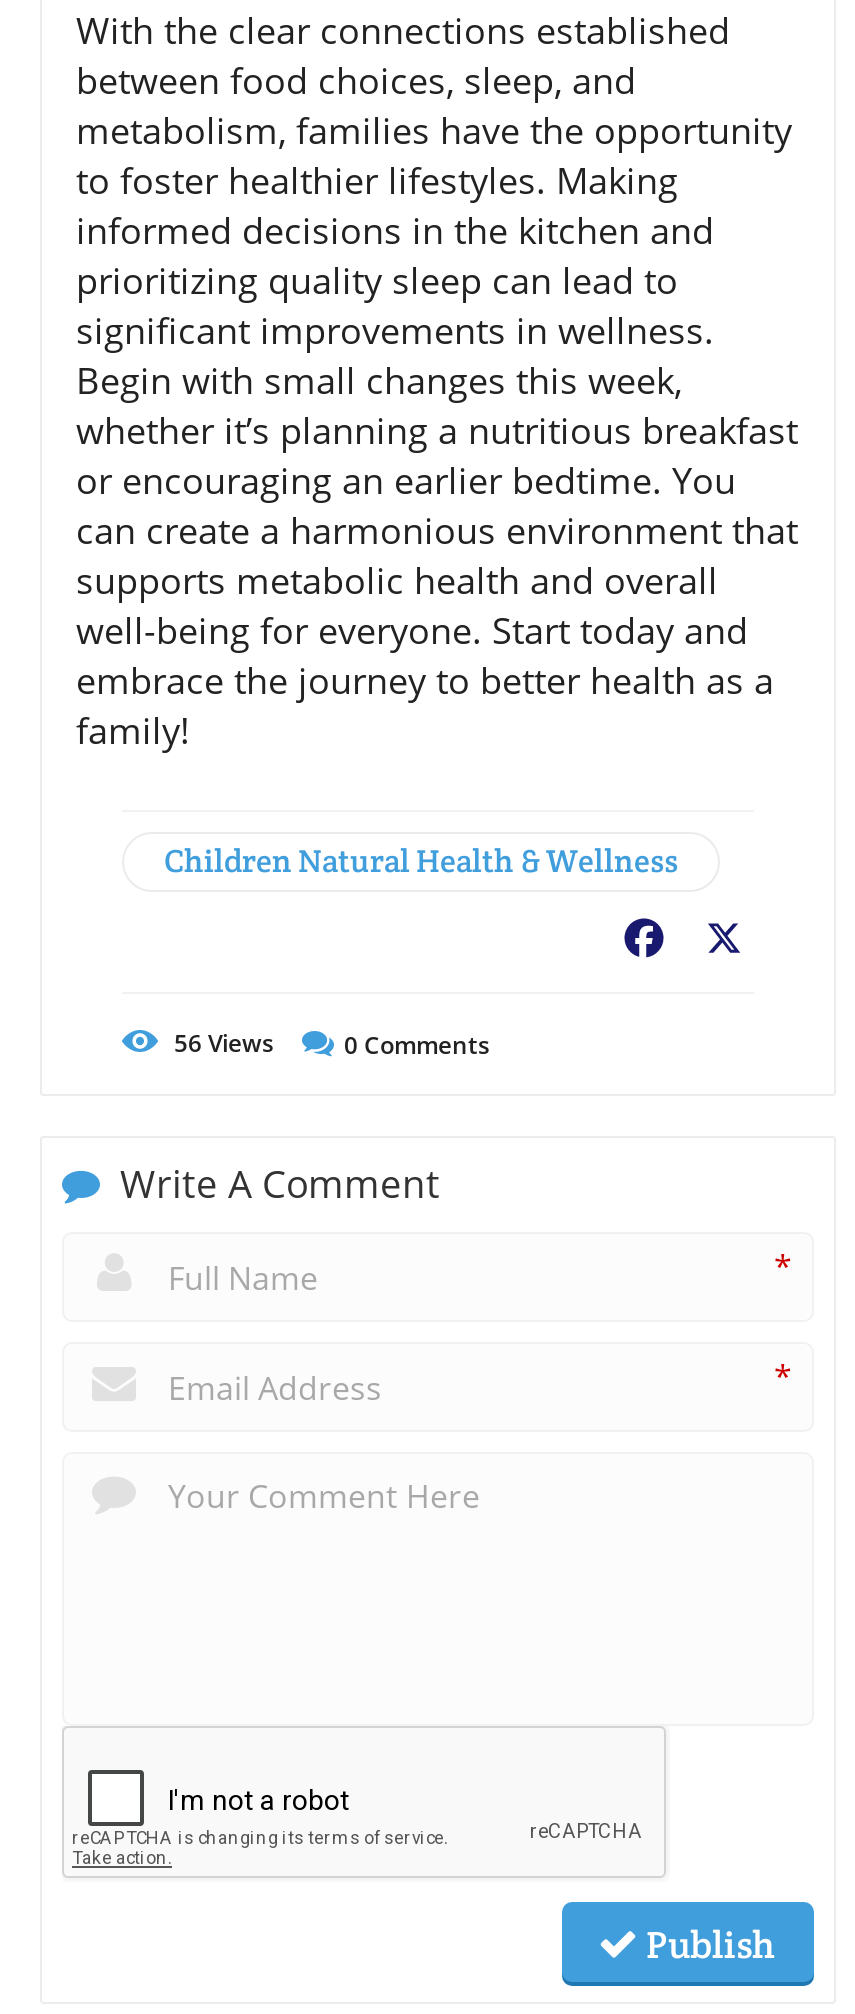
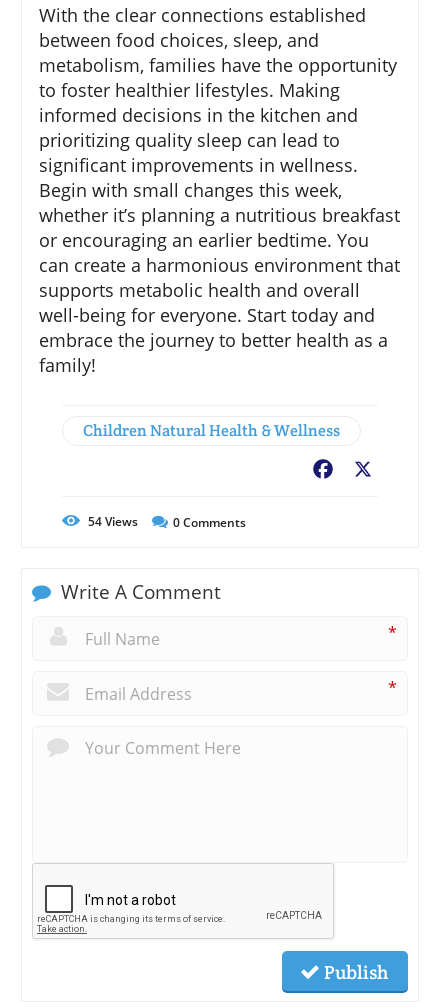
[174,1026,274,1060] 56 Views -> [88,513,138,530] 54 Views

